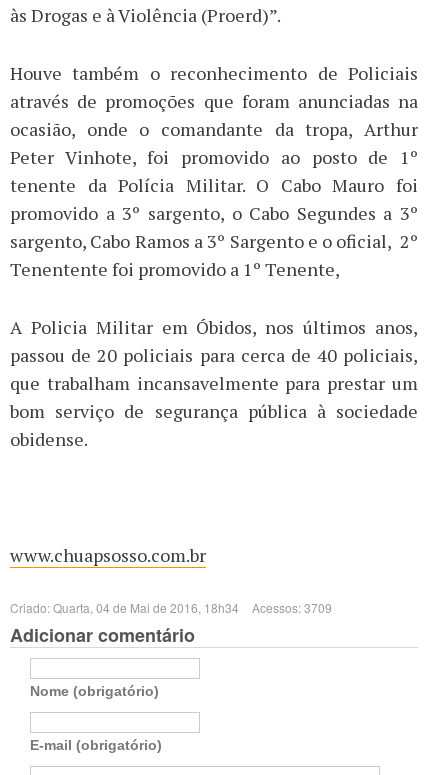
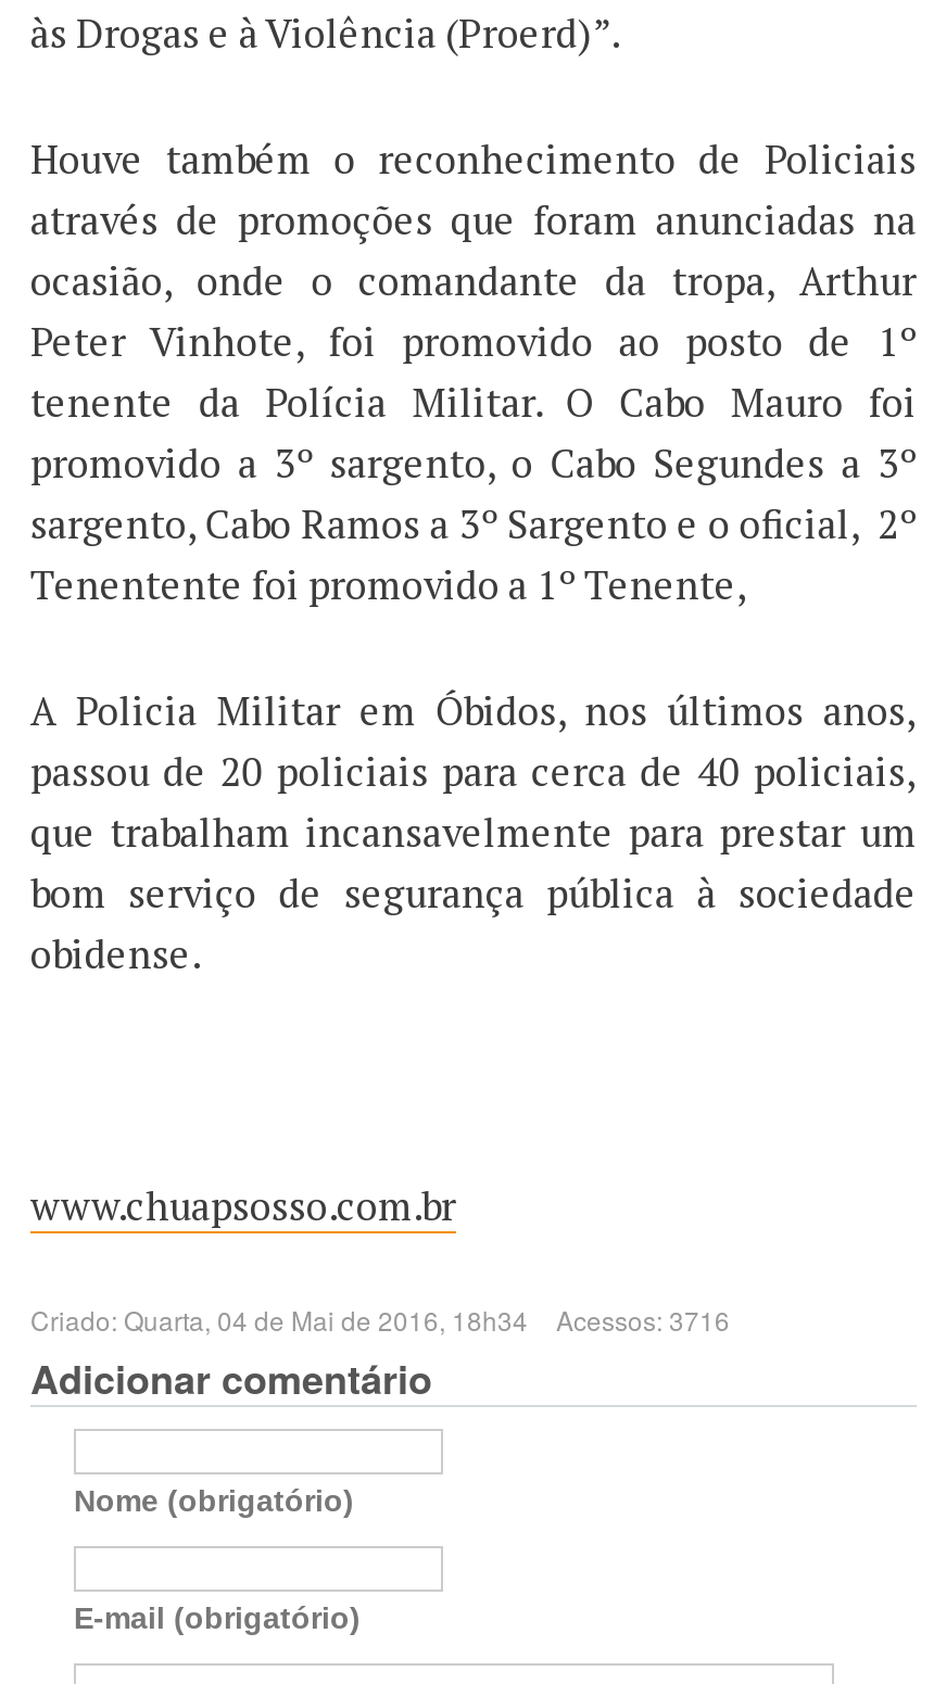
[10,599,332,616] Criado: Quarta, 04 de Mai de 2016, 18h34 Acessos: 3709 -> [30,1301,730,1338] Criado: Quarta, 04 de Mai de 2016, 18h34 Acessos: 3716

